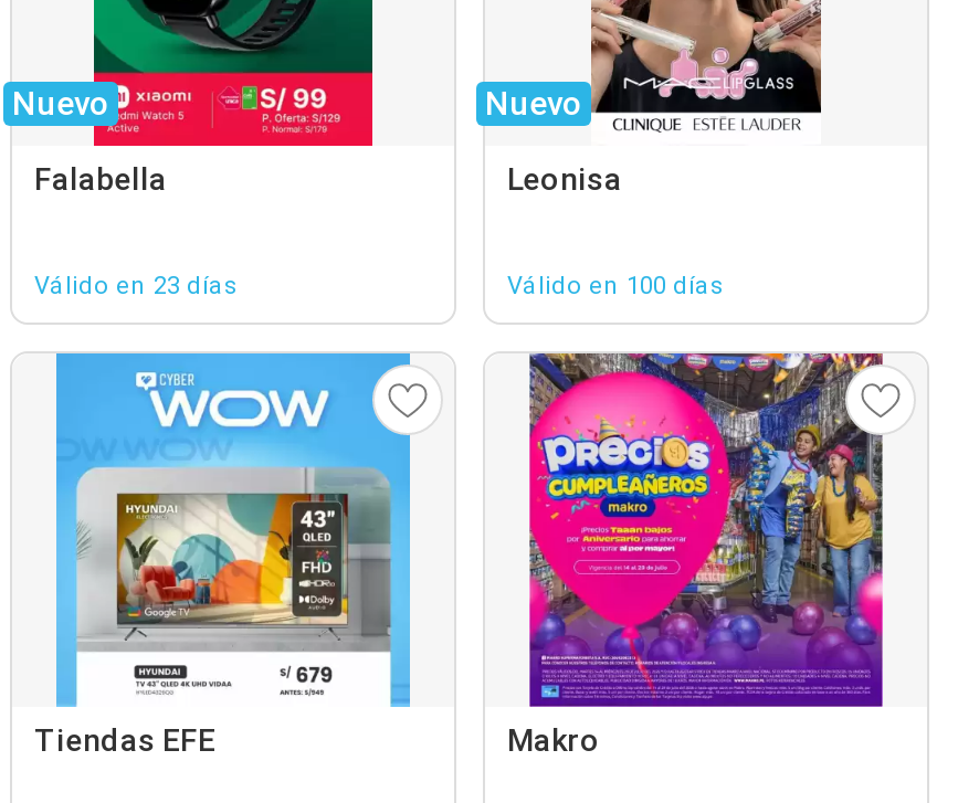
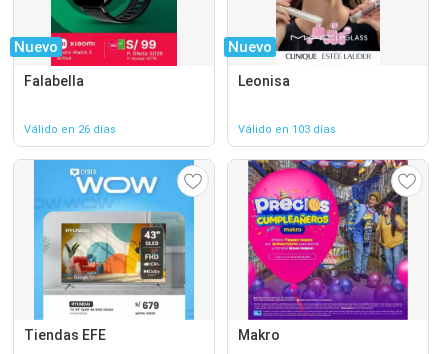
[34,272,238,300] Válido en 23 días -> [24,123,116,136] Válido en 26 días
[507,272,724,300] Válido en 100 días -> [238,123,336,136] Válido en 103 días

